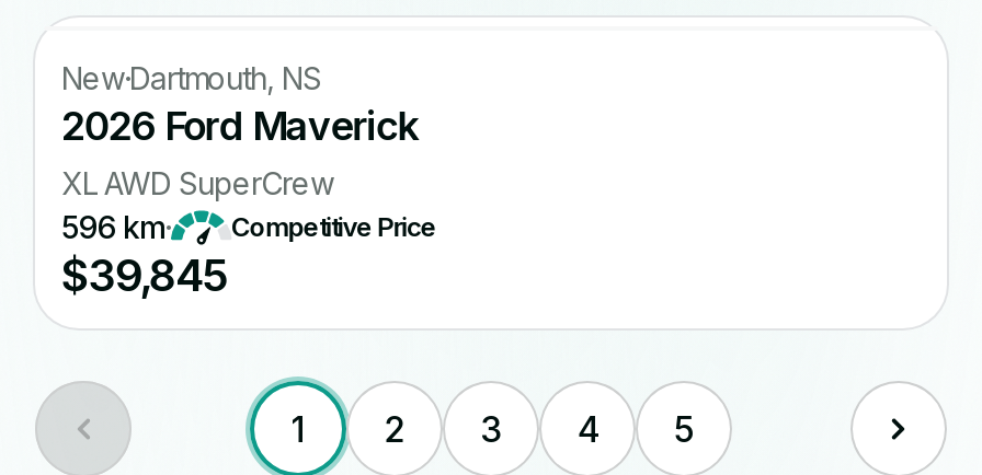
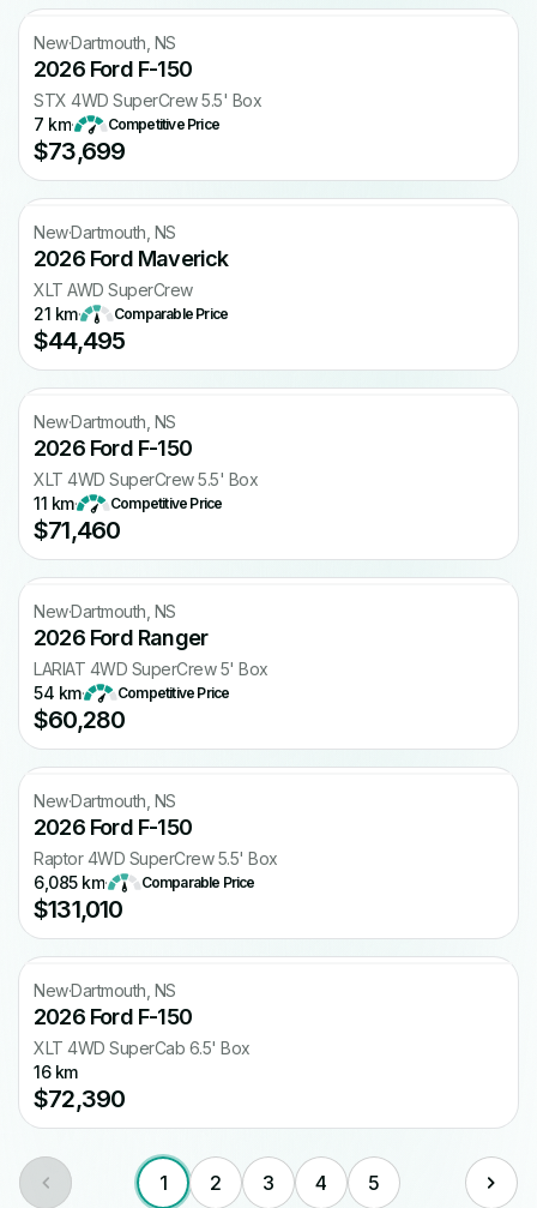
moved [61,103,418,149] -> [34,246,228,271]: 2026 Ford Maverick
[61,164,333,245] XL AWD SuperCrew | 596 km· -> [34,56,261,134] 2026 Ford F-150 | STX 4WD SuperCrew 5.5' Box | 7 km·
[61,250,227,302] $39,845 -> [34,137,277,1113] $73,699 | New·Dartmouth, NS | XLT AWD SuperCrew | 21 km· | Comparable Price | $44,495 | New·Dartmouth, NS | 2026 Ford F-150 | XLT 4WD SuperCrew 5.5' Box | 11 km· | Competitive Price | $71,460 | New·Dartmouth, NS | 2026 Ford Ranger | LARIAT 4WD SuperCrew 5' Box | 54 km· | Competitive Price | $60,280 | New·Dartmouth, NS | 2026 Ford F-150 | Raptor 4WD SuperCrew 5.5' Box | 6,085 km· | Comparable Price | $131,010 | New·Dartmouth, NS | 2026 Ford F-150 | XLT 4WD SuperCab 6.5' Box | 16 km | $72,390

